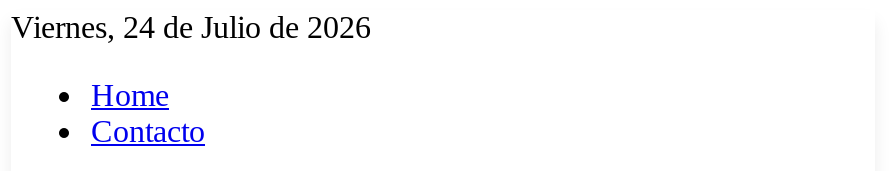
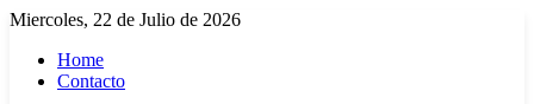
[11,10,371,44] Viernes, 24 de Julio de 2026 -> [10,9,241,30] Miercoles, 22 de Julio de 2026

